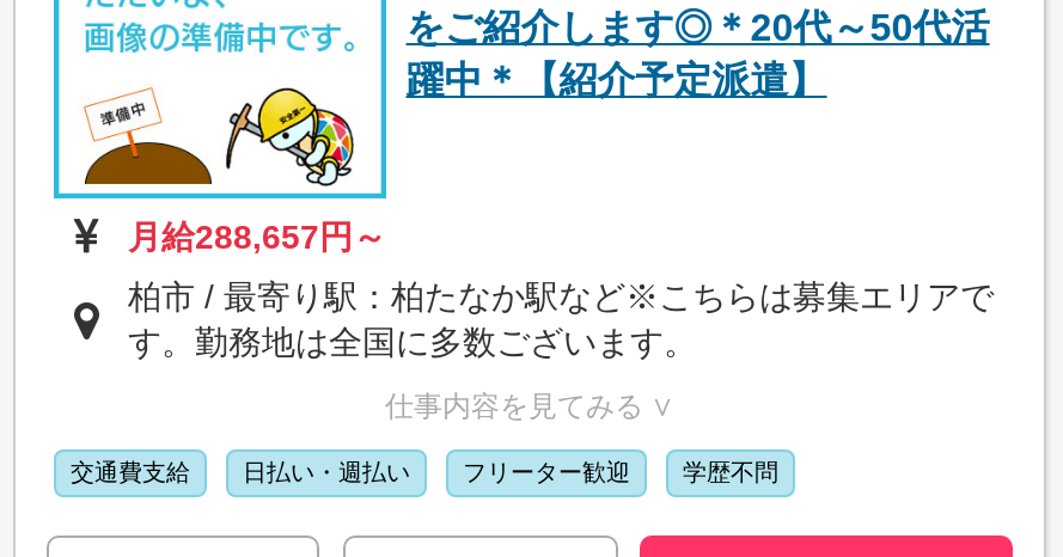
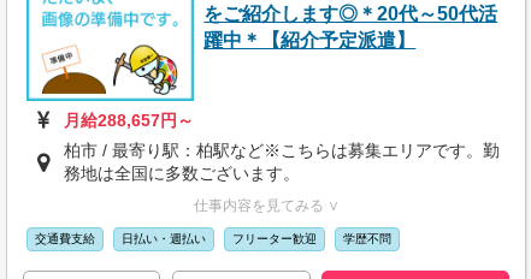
[128,279,994,362] 柏市 / 最寄り駅：柏たなか駅など※こちらは募集エリアで | す。勤務地は全国に多数ございます。 -> [64,140,500,182] 柏市 / 最寄り駅：柏駅など※こちらは募集エリアです。勤 | 務地は全国に多数ございます。

